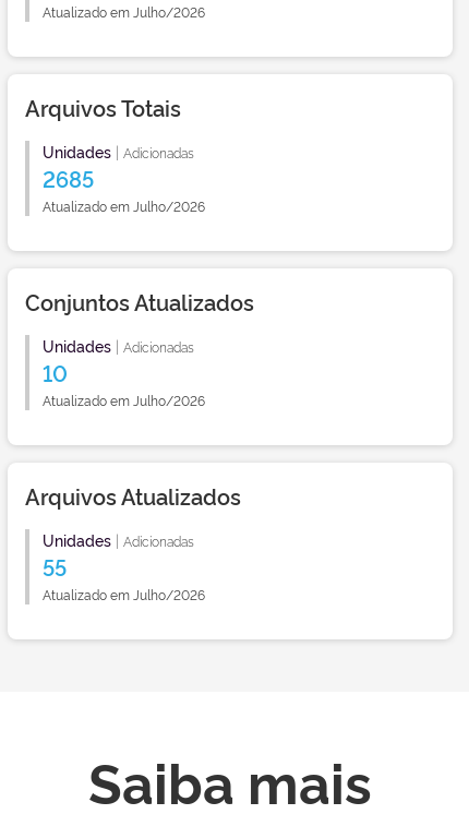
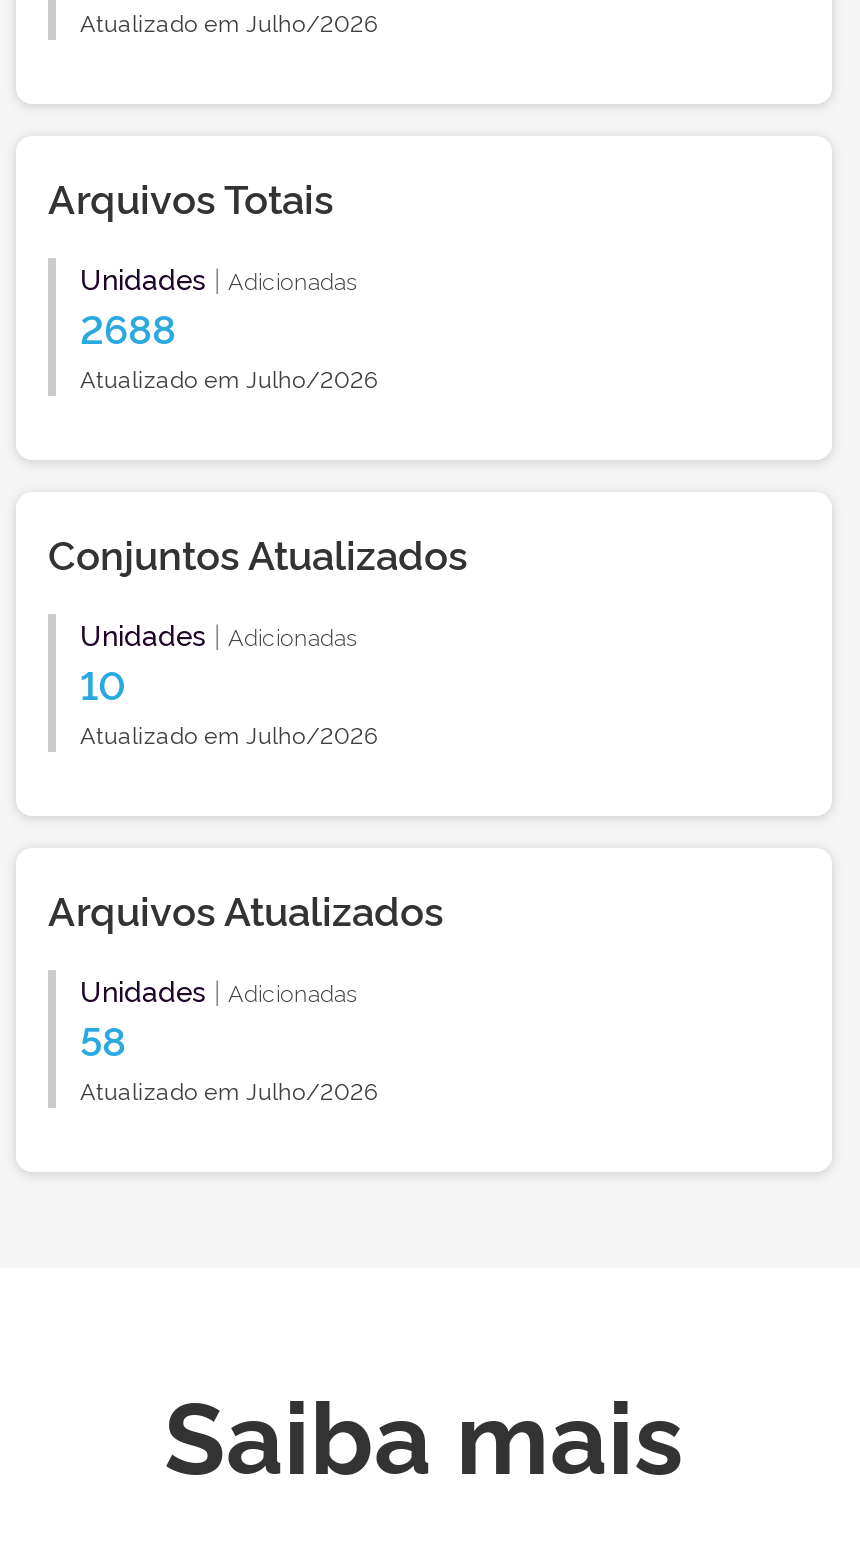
[43,162,94,193] 2685 -> [80,297,176,353] 2688
[43,550,67,581] 55 -> [80,1009,126,1065] 58

